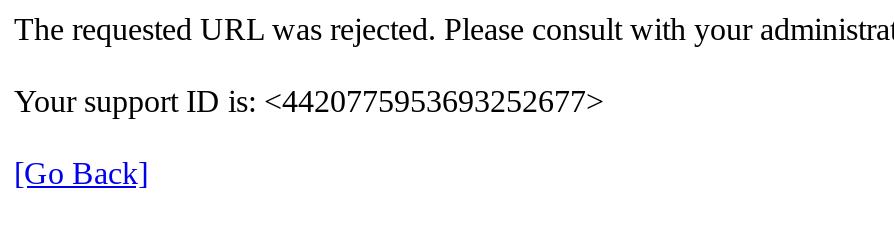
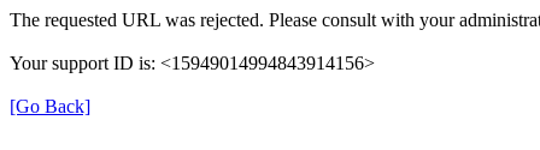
[14,84,604,118] Your support ID is: <4420775953693252677> -> [10,53,375,73] Your support ID is: <15949014994843914156>

